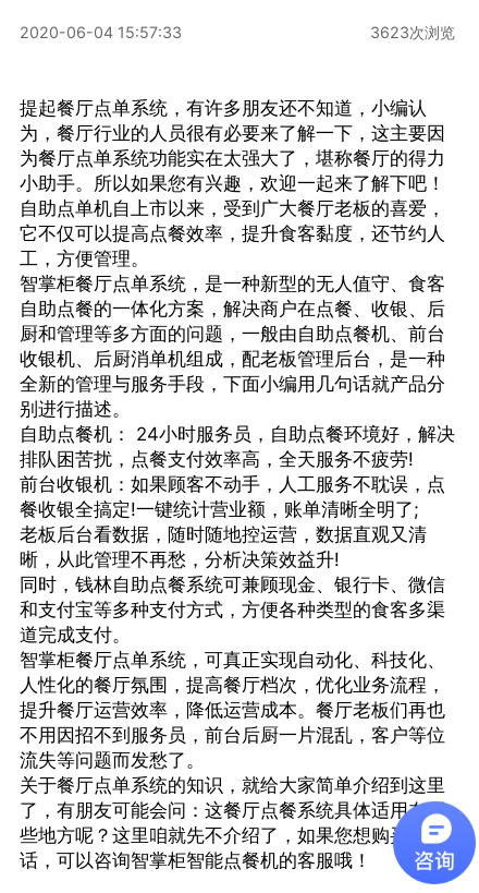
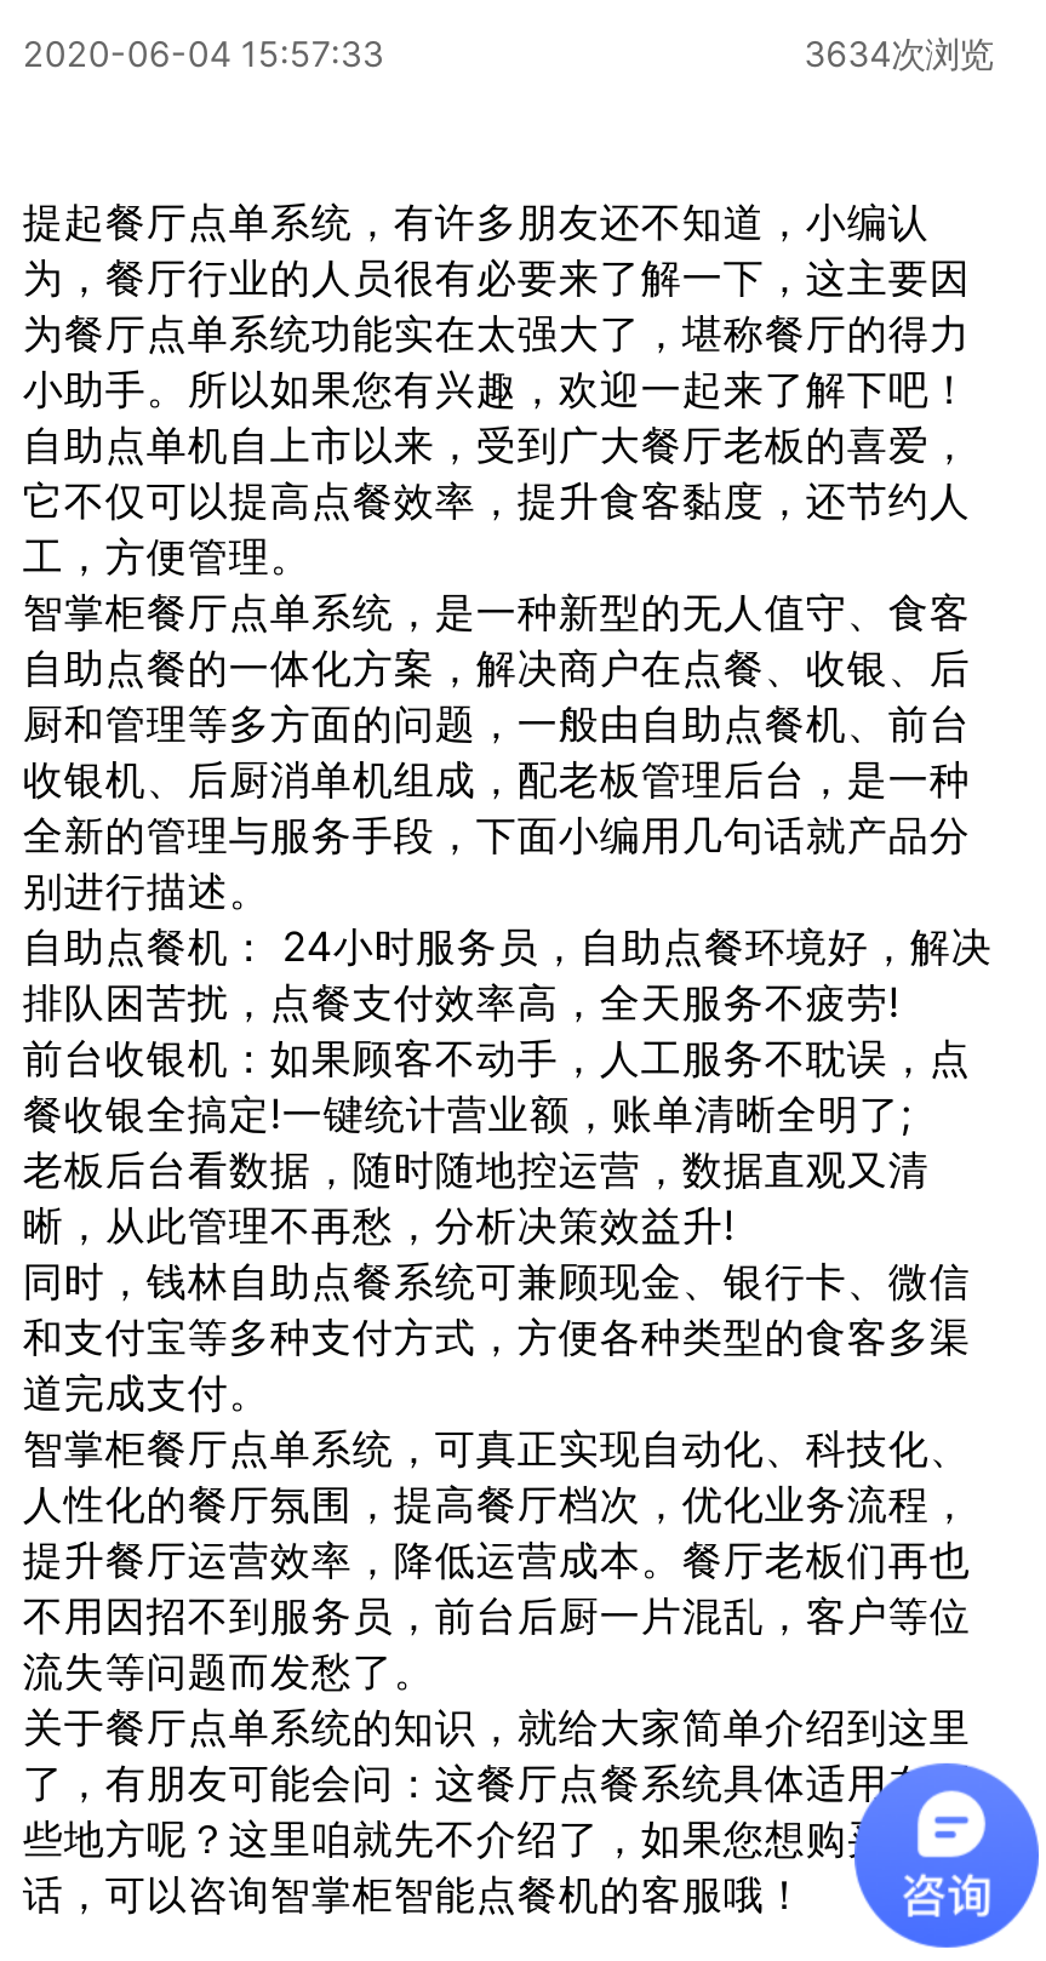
[370,23,455,42] 3623次浏览 -> [804,33,993,75] 3634次浏览

